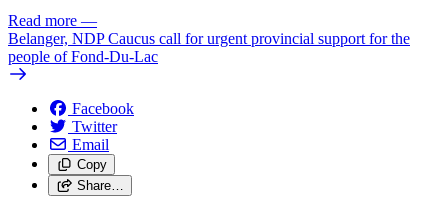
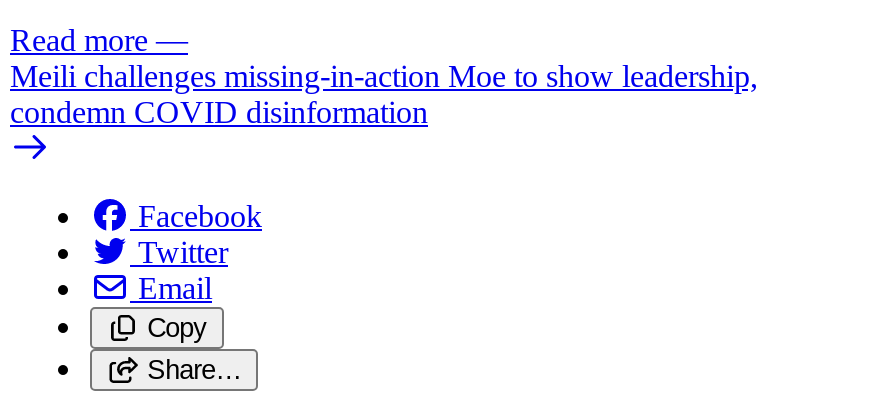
[8,30,410,65] Belanger, NDP Caucus call for urgent provincial support for the | people of Fond-Du-Lac -> [10,60,758,130] Meili challenges missing-in-action Moe to show leadership, | condemn COVID disinformation

